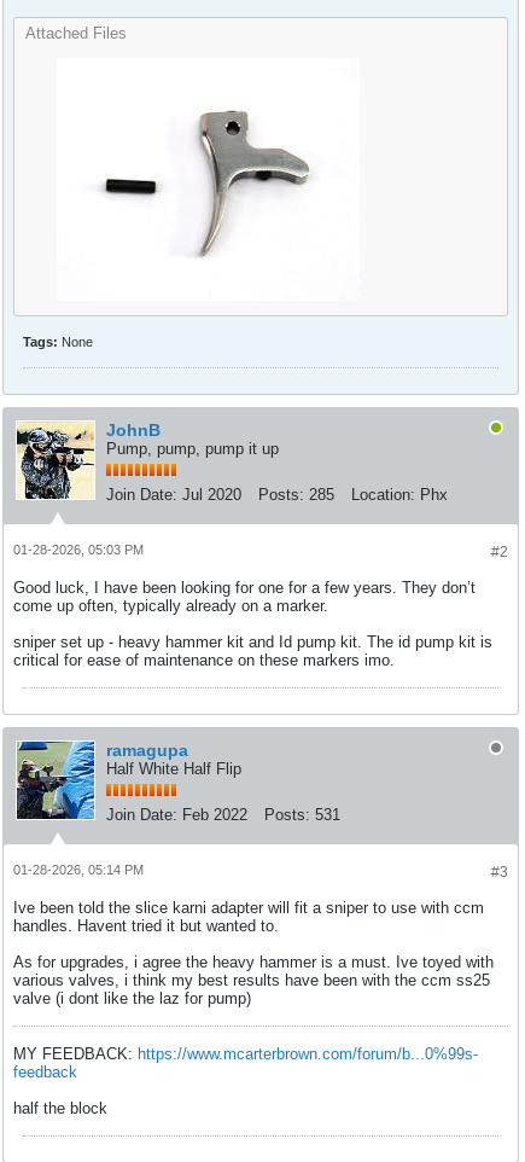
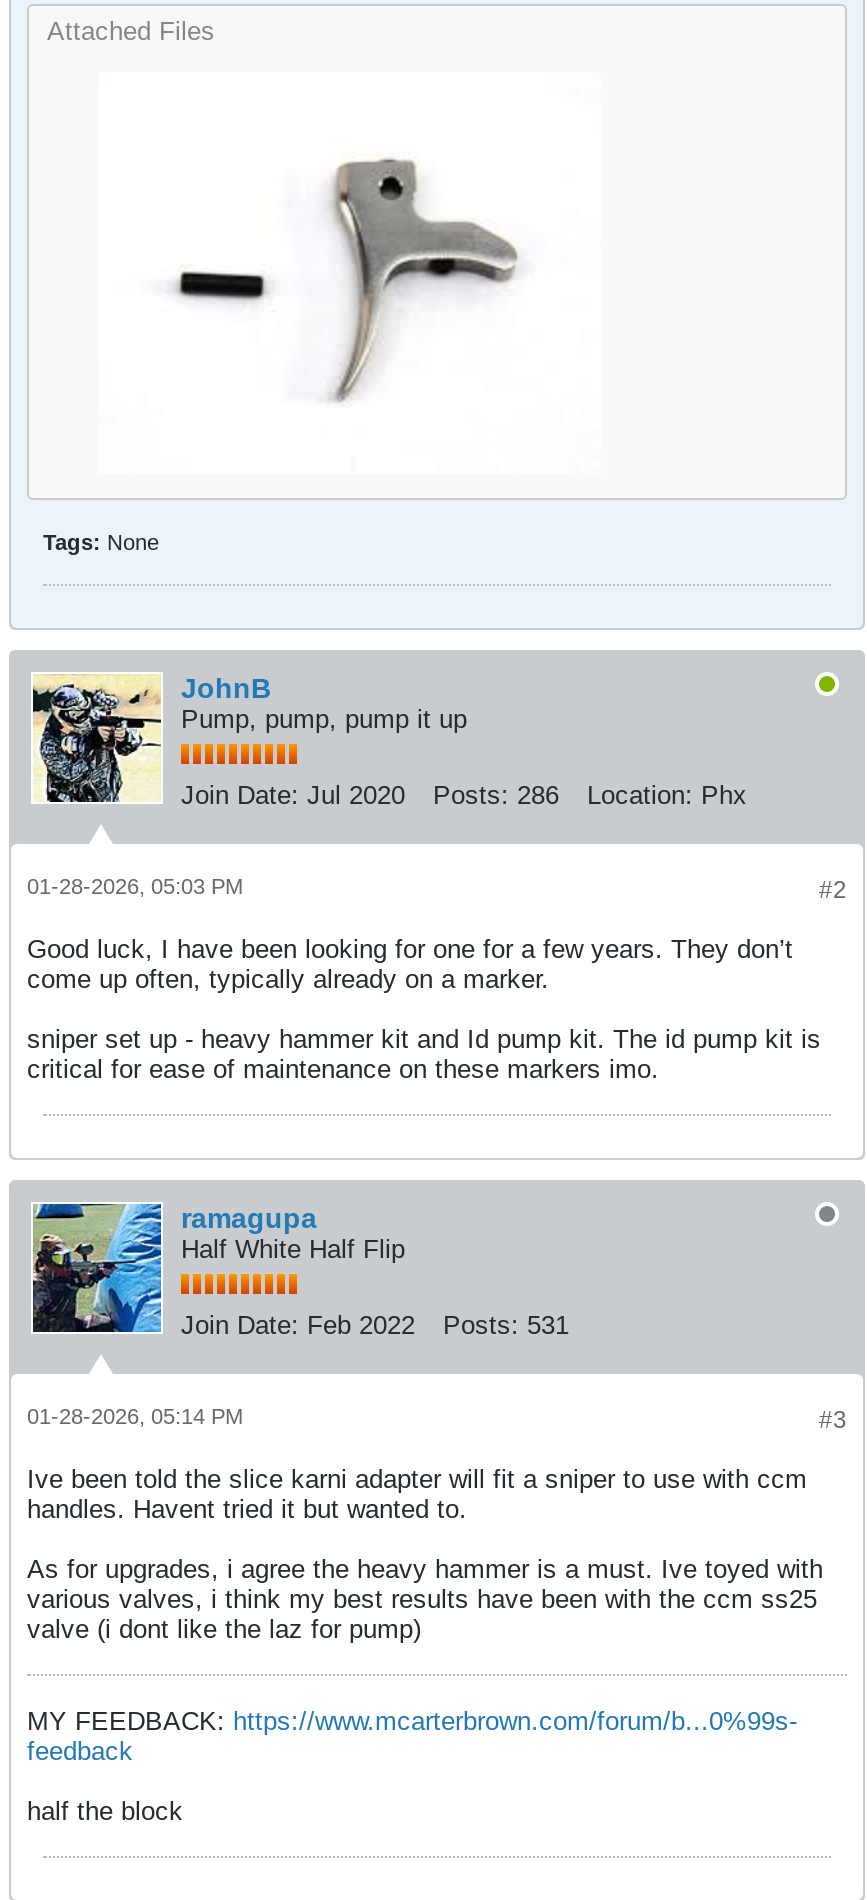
[106,486,448,504] Join Date: Jul 2020 Posts: 285 Location: Phx -> [181,780,747,810] Join Date: Jul 2020 Posts: 286 Location: Phx

